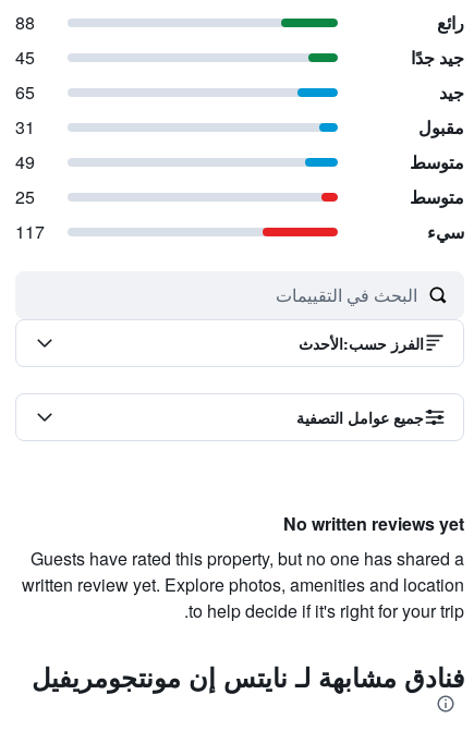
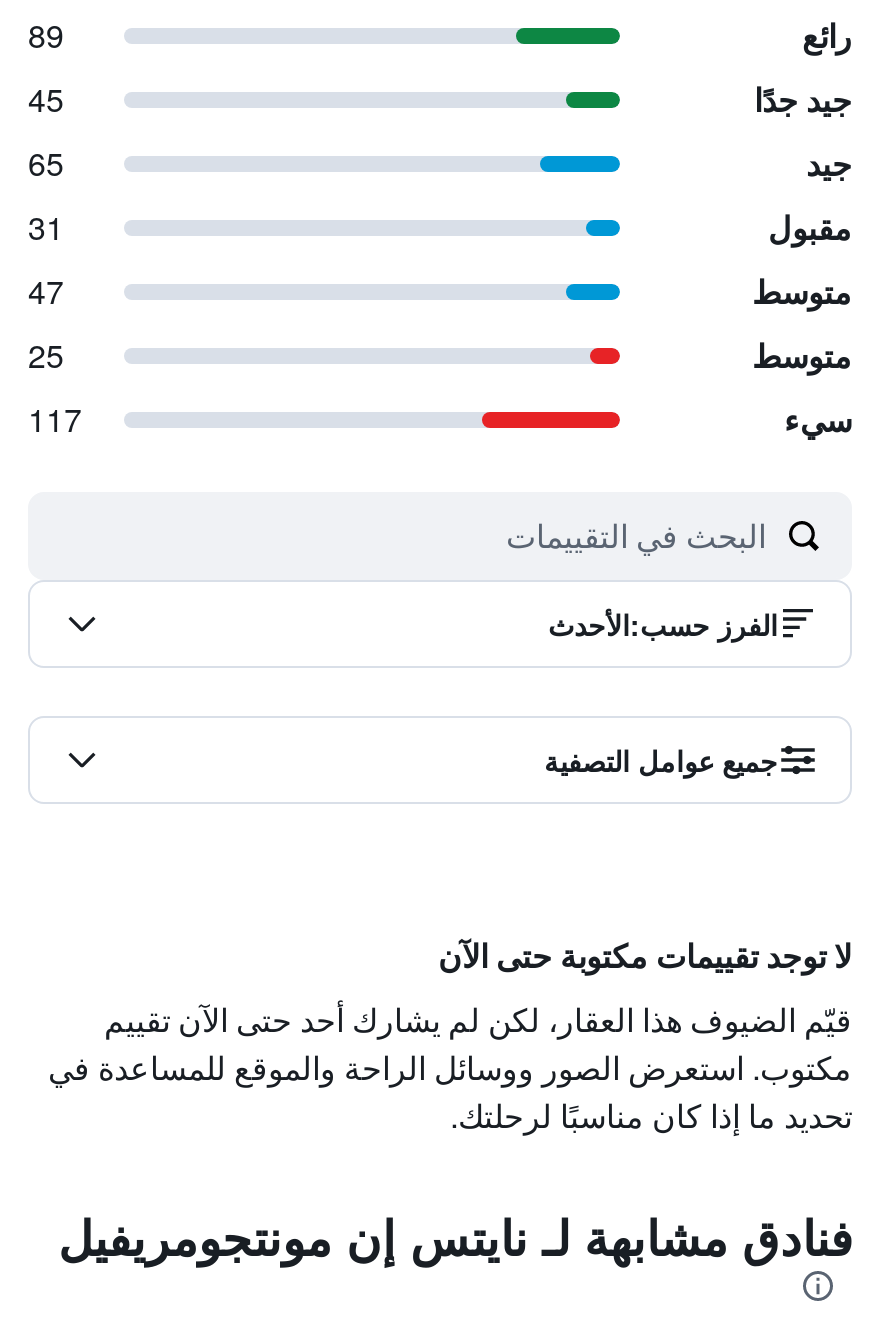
[15,10,35,35] 88 -> [28,12,64,58] 89
[15,149,35,174] 49 -> [28,268,64,314] 47
[22,511,464,623] No written reviews yet | Guests have rated this property, but no one has shared a | written review yet. Explore photos, amenities and location | to help decide if it's right for your trip. -> [48,932,852,1138] لا توجد تقييمات مكتوبة حتى الآن | قيّم الضيوف هذا العقار، لكن لم يشارك أحد حتى الآن تقييم | مكتوب. استعرض الصور ووسائل الراحة والموقع للمساعدة في | تحديد ما إذا كان مناسبًا لرحلتك.

